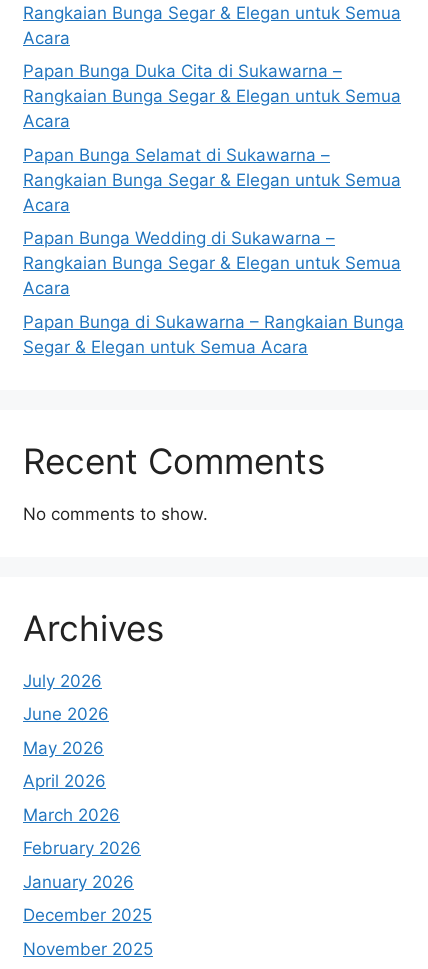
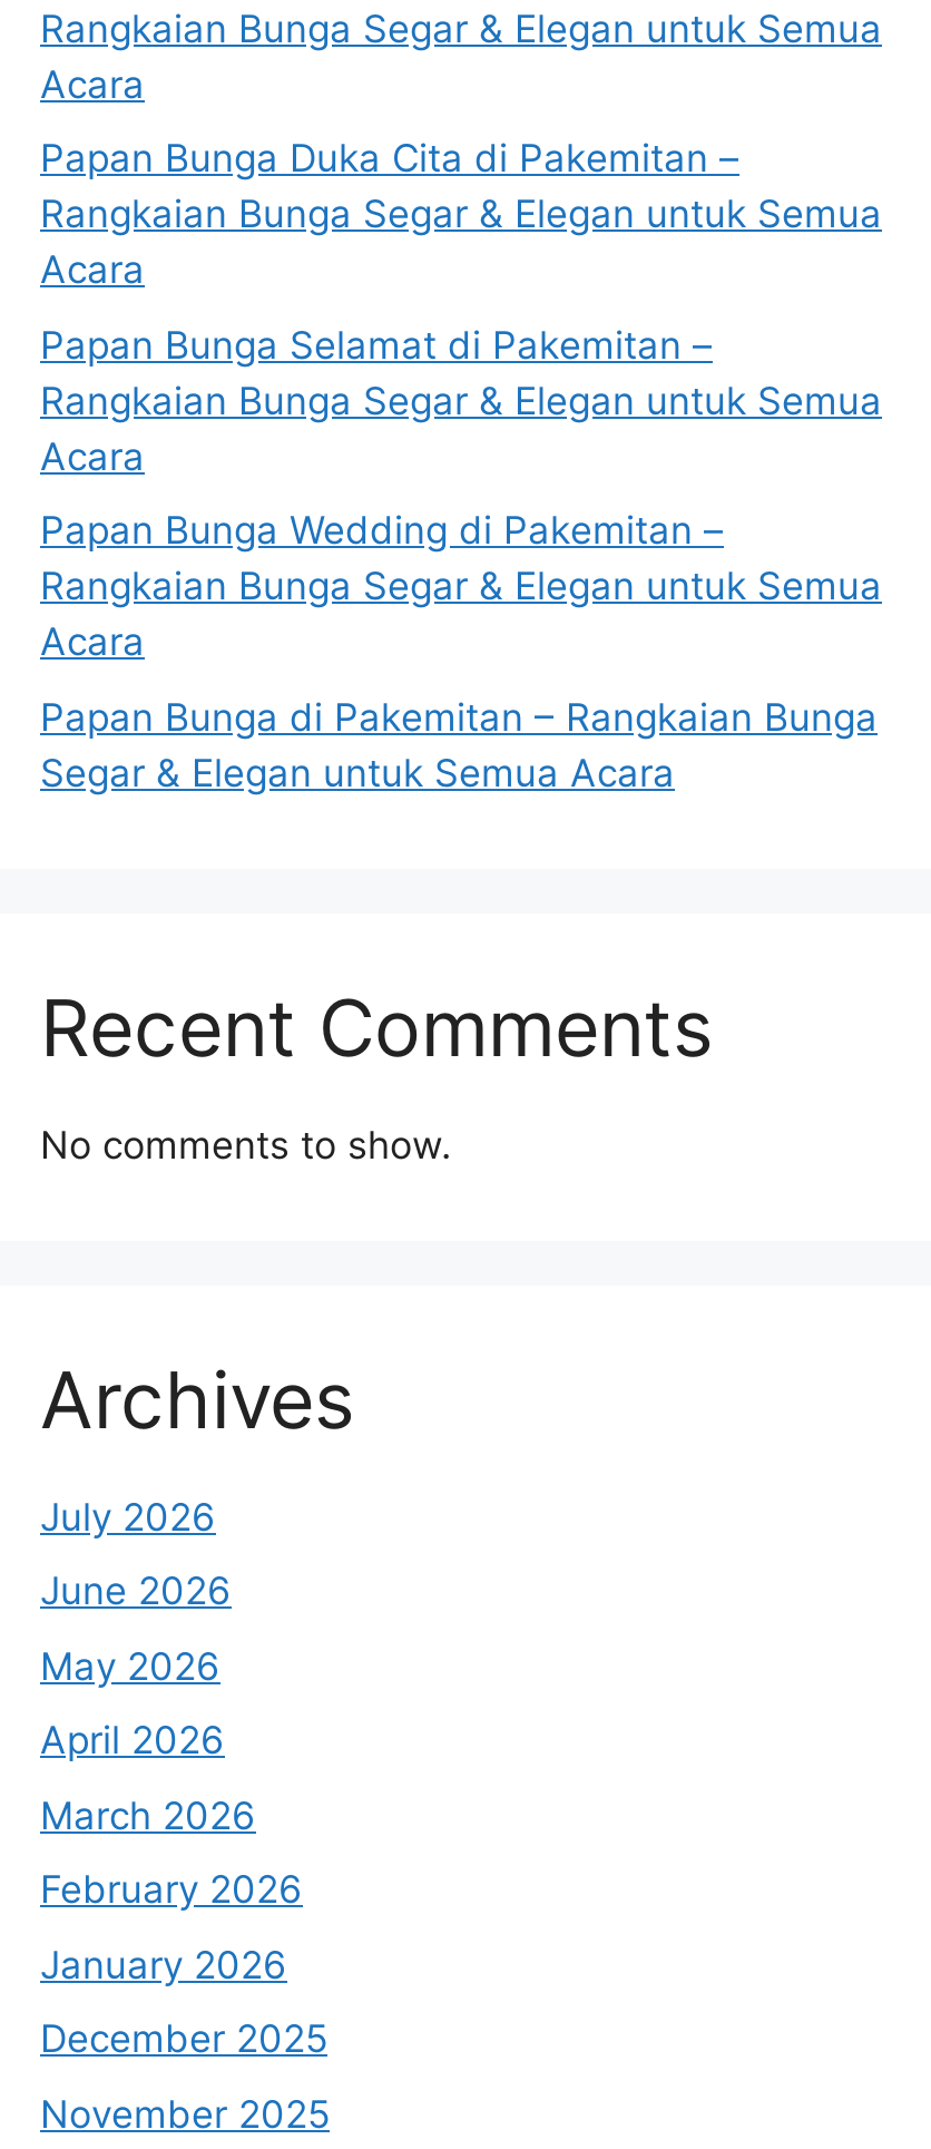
[23,61,342,81] Papan Bunga Duka Cita di Sukawarna – -> [40,136,739,180] Papan Bunga Duka Cita di Pakemitan –
[23,144,330,164] Papan Bunga Selamat di Sukawarna – -> [40,322,713,367] Papan Bunga Selamat di Pakemitan –
[23,228,335,248] Papan Bunga Wedding di Sukawarna – -> [40,508,724,553] Papan Bunga Wedding di Pakemitan –
[23,311,404,331] Papan Bunga di Sukawarna – Rangkaian Bunga -> [40,694,878,739] Papan Bunga di Pakemitan – Rangkaian Bunga

